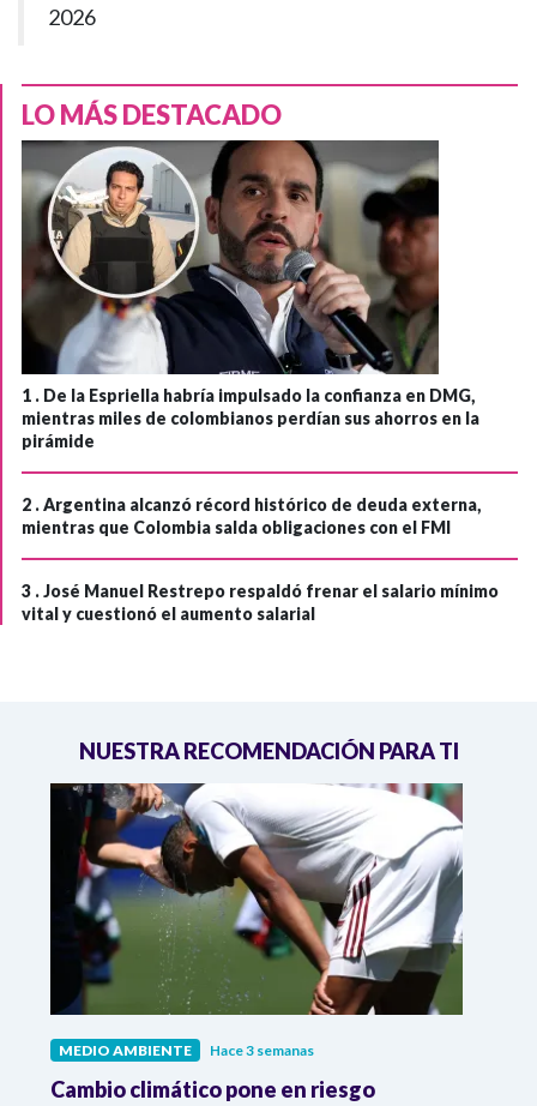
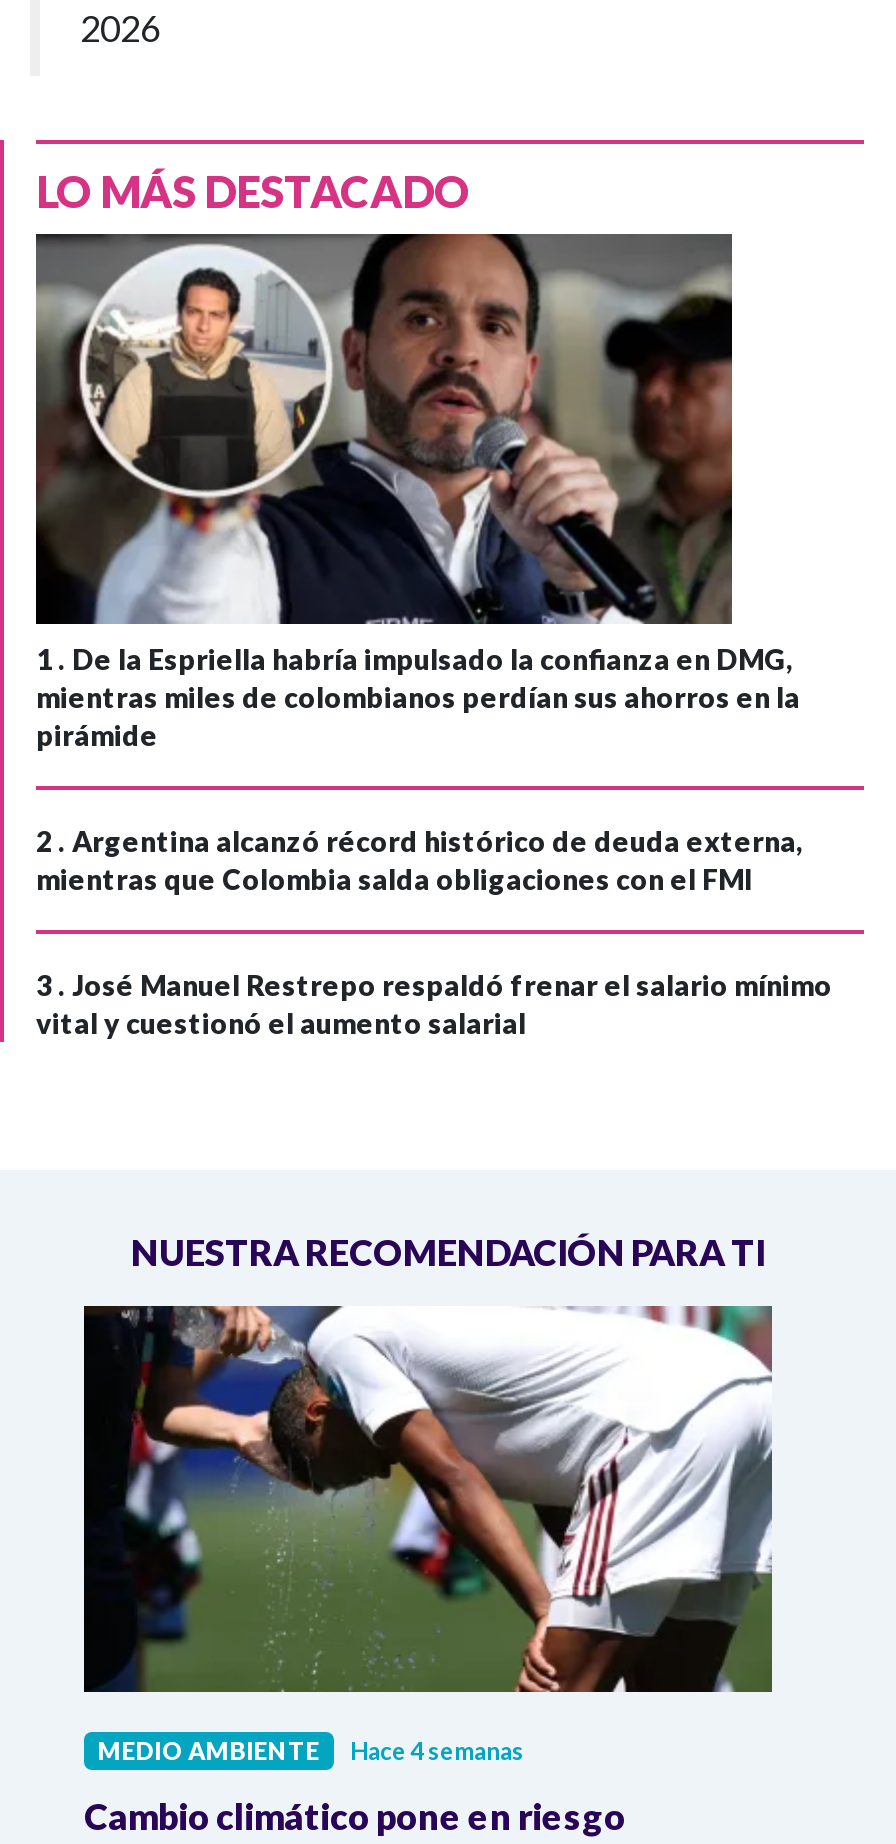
[59,1041,314,1059] MEDIO AMBIENTE Hace 3 semanas -> [98,1735,524,1765] MEDIO AMBIENTE Hace 4 semanas

